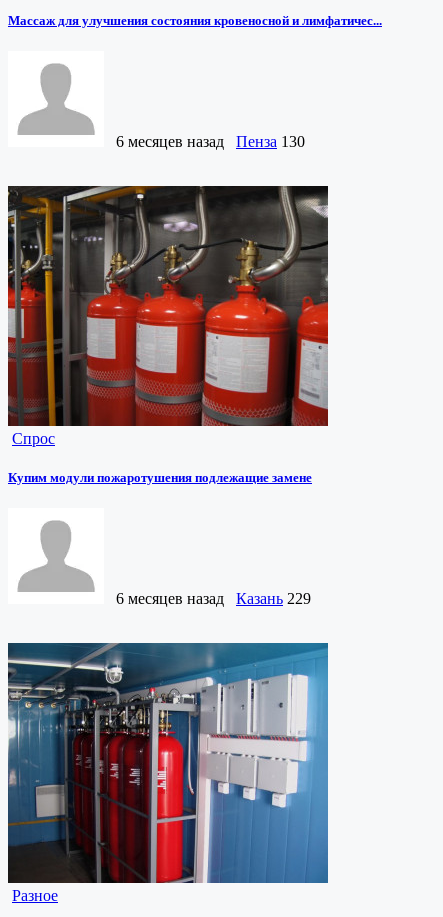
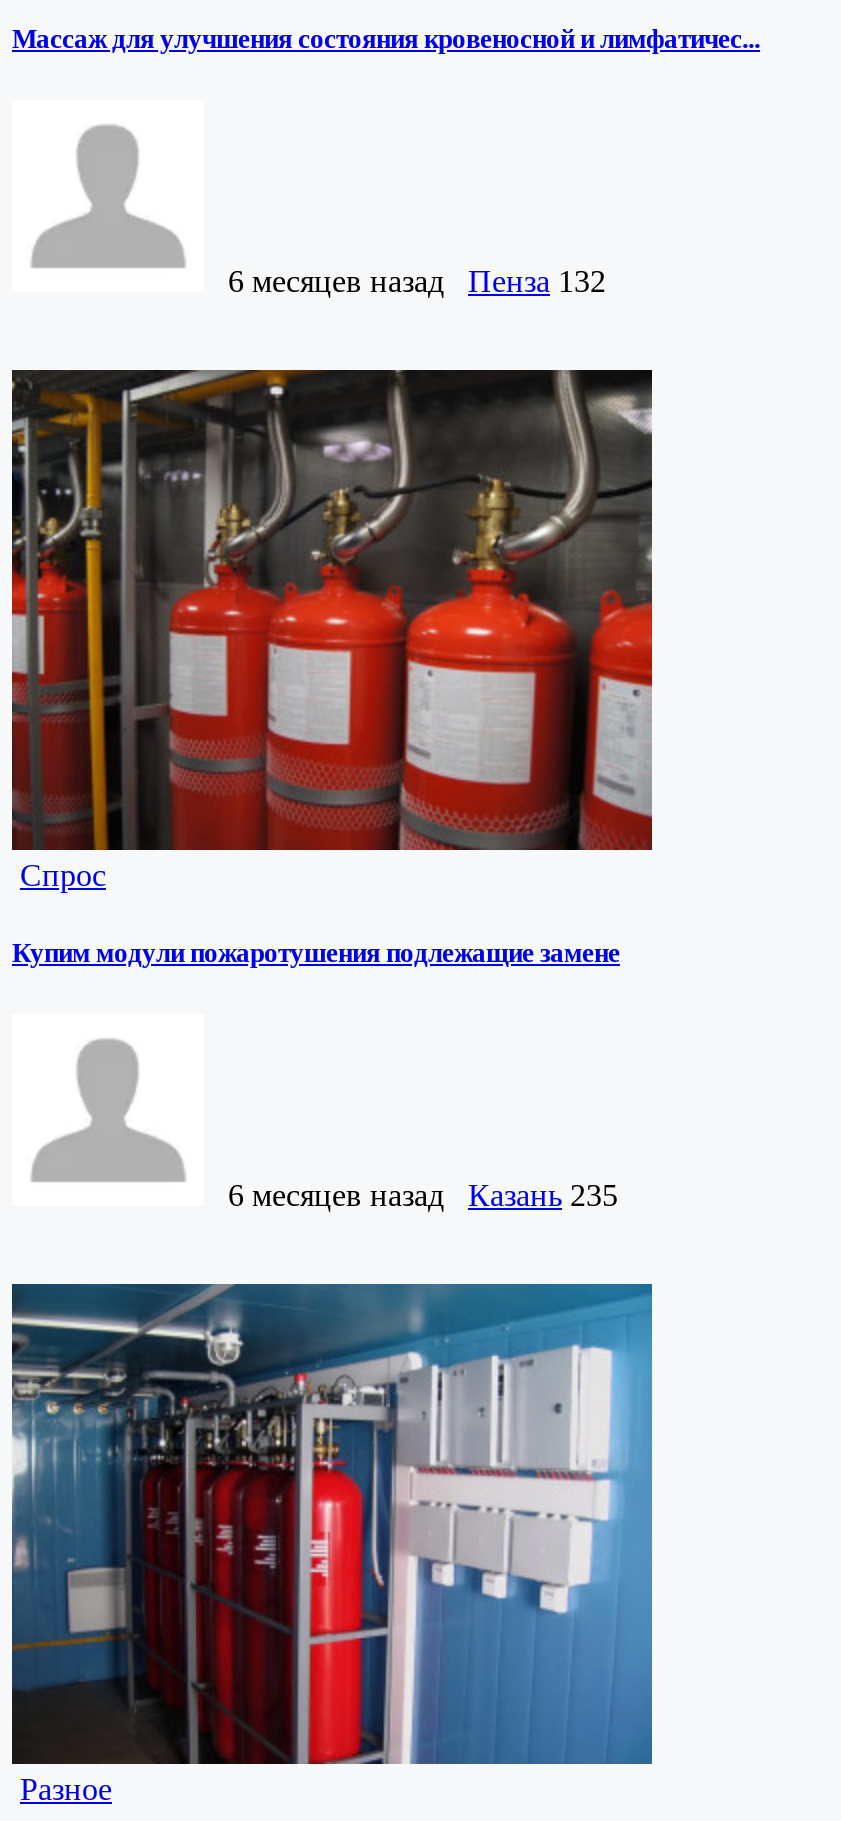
[116,133,305,150] 6 месяцев назад Пенза 130 -> [228,264,606,298] 6 месяцев назад Пенза 132
[116,590,311,607] 6 месяцев назад Казань 229 -> [228,1178,618,1212] 6 месяцев назад Казань 235

